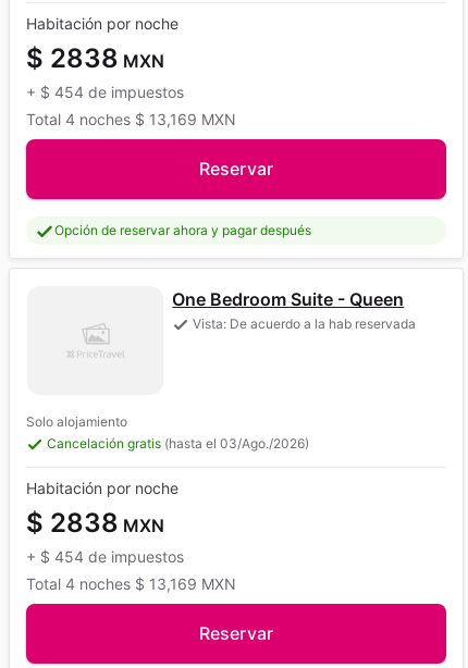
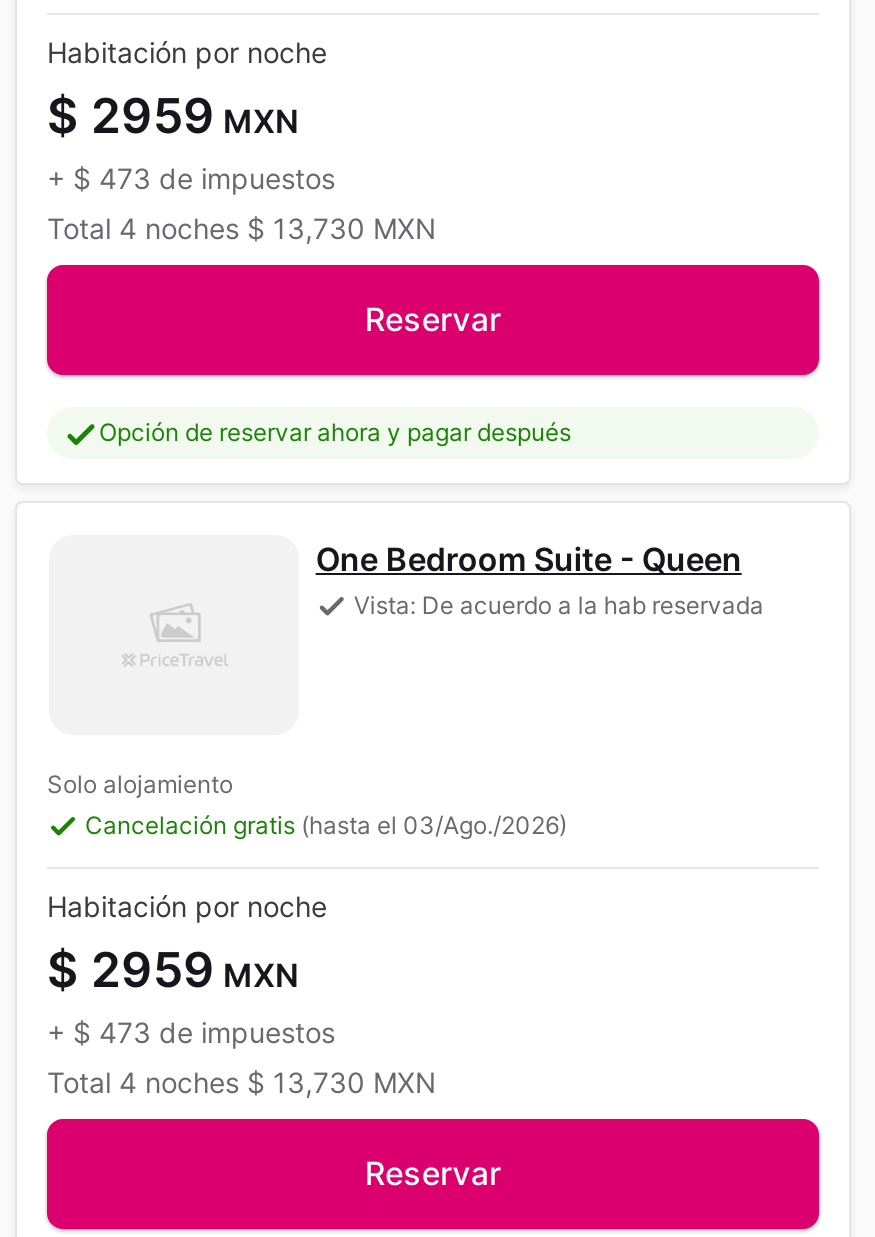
[26,42,164,74] $ 2838 MXN -> [47,86,299,144] $ 2959 MXN
[26,82,184,101] + $ 454 de impuestos -> [47,160,335,194] + $ 473 de impuestos
[26,109,236,128] Total 4 noches $ 13,169 MXN -> [47,210,437,244] Total 4 noches $ 13,730 MXN
[26,507,164,538] $ 2838 MXN -> [47,940,299,998] $ 2959 MXN
[26,547,184,565] + $ 454 de impuestos -> [47,1014,335,1048] + $ 473 de impuestos
[26,574,236,592] Total 4 noches $ 13,169 MXN -> [47,1064,437,1098] Total 4 noches $ 13,730 MXN

